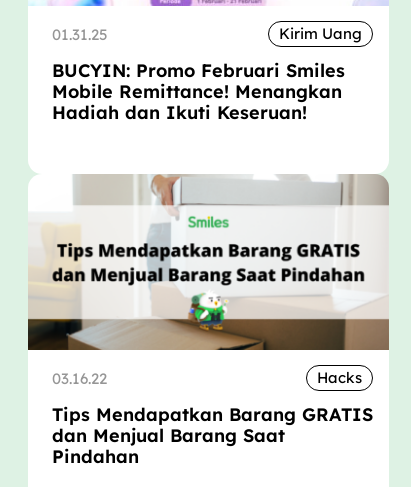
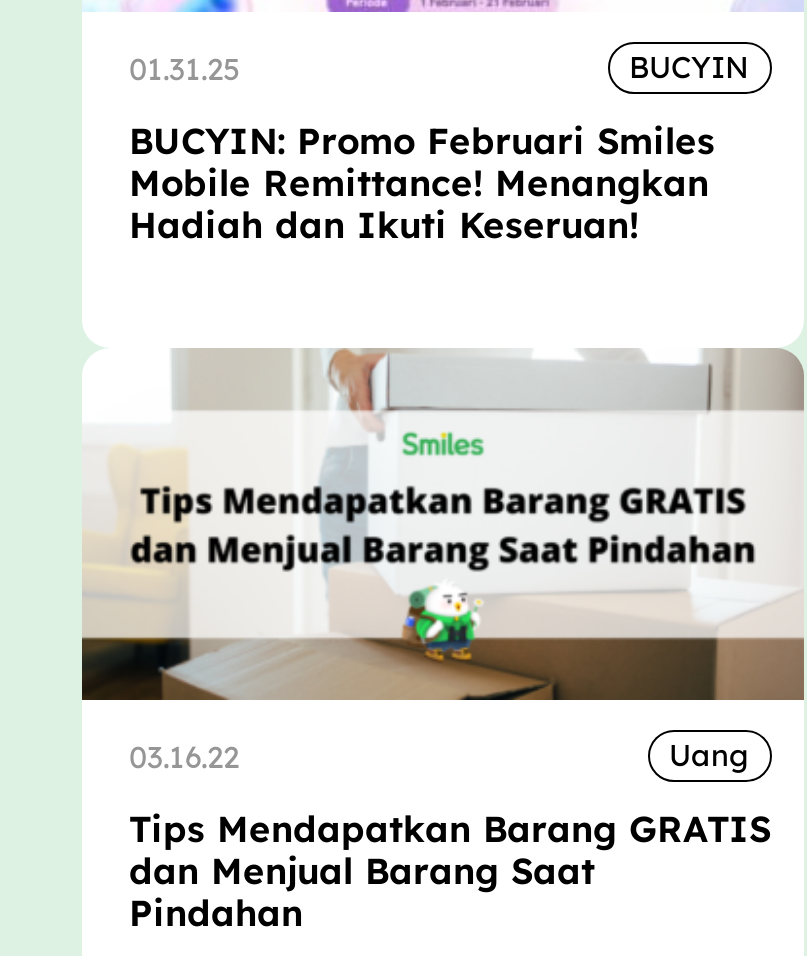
[278,24,361,43] Kirim Uang -> [629,48,749,86] BUCYIN
[316,368,361,387] Hacks -> [669,737,749,775] Uang

